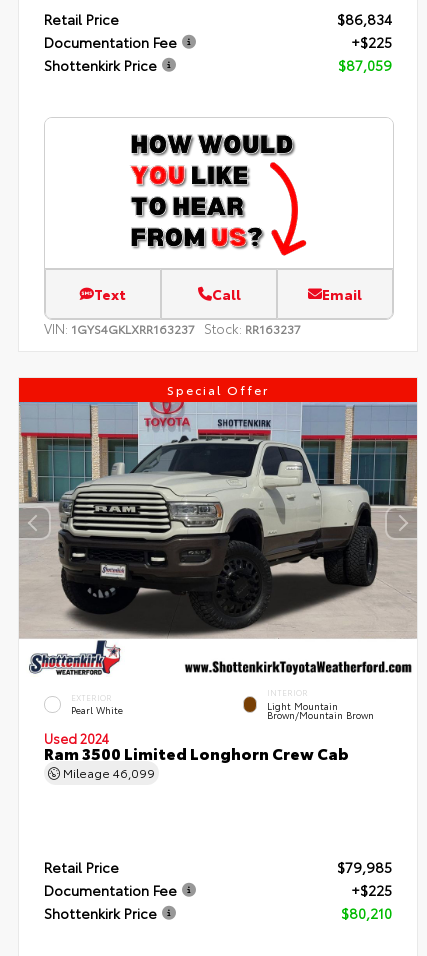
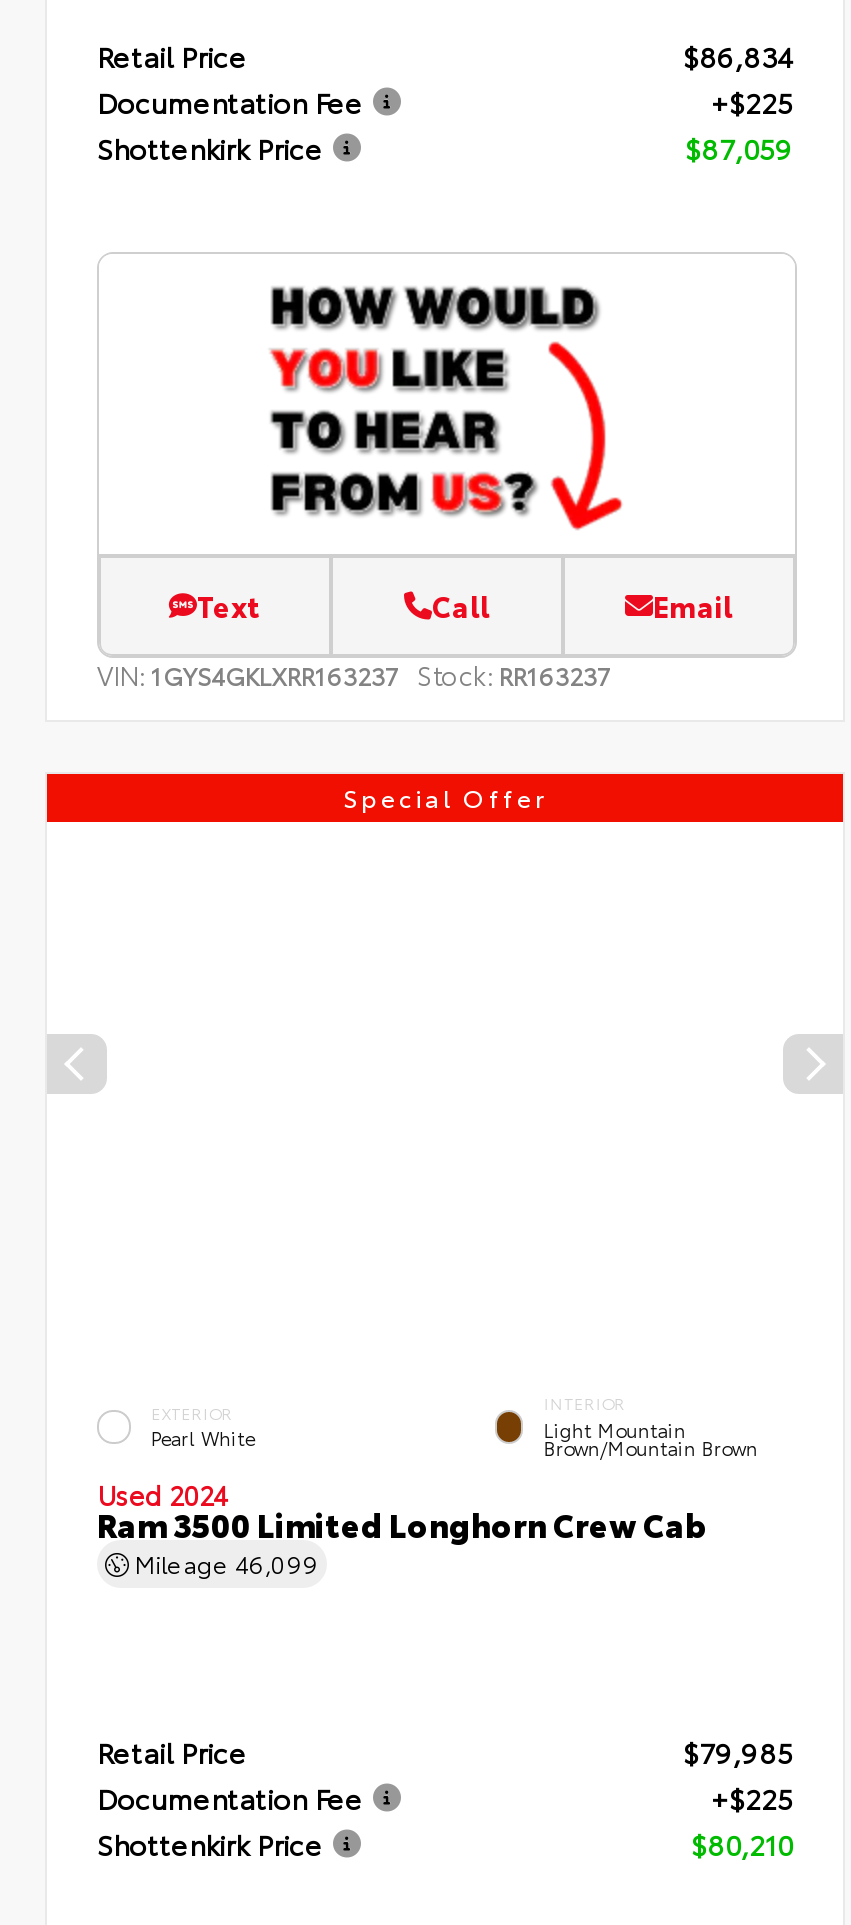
[18,401,418,676] [image] -> none

